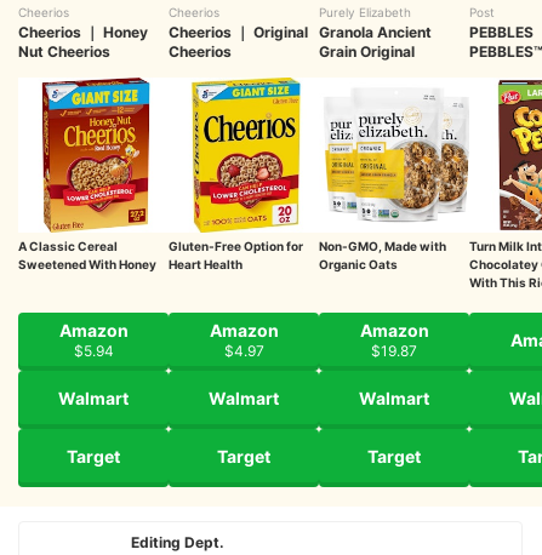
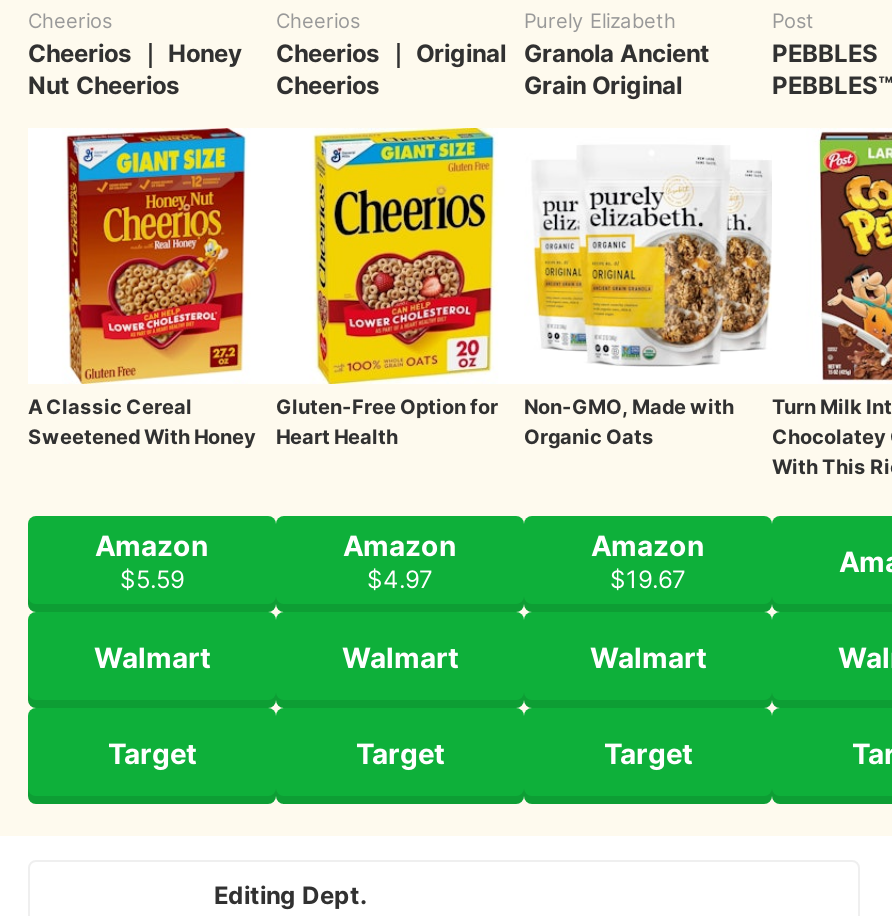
[73,342,113,360] $5.94 -> [120,564,184,594] $5.59
[371,342,417,360] $19.87 -> [610,564,686,594] $19.67

